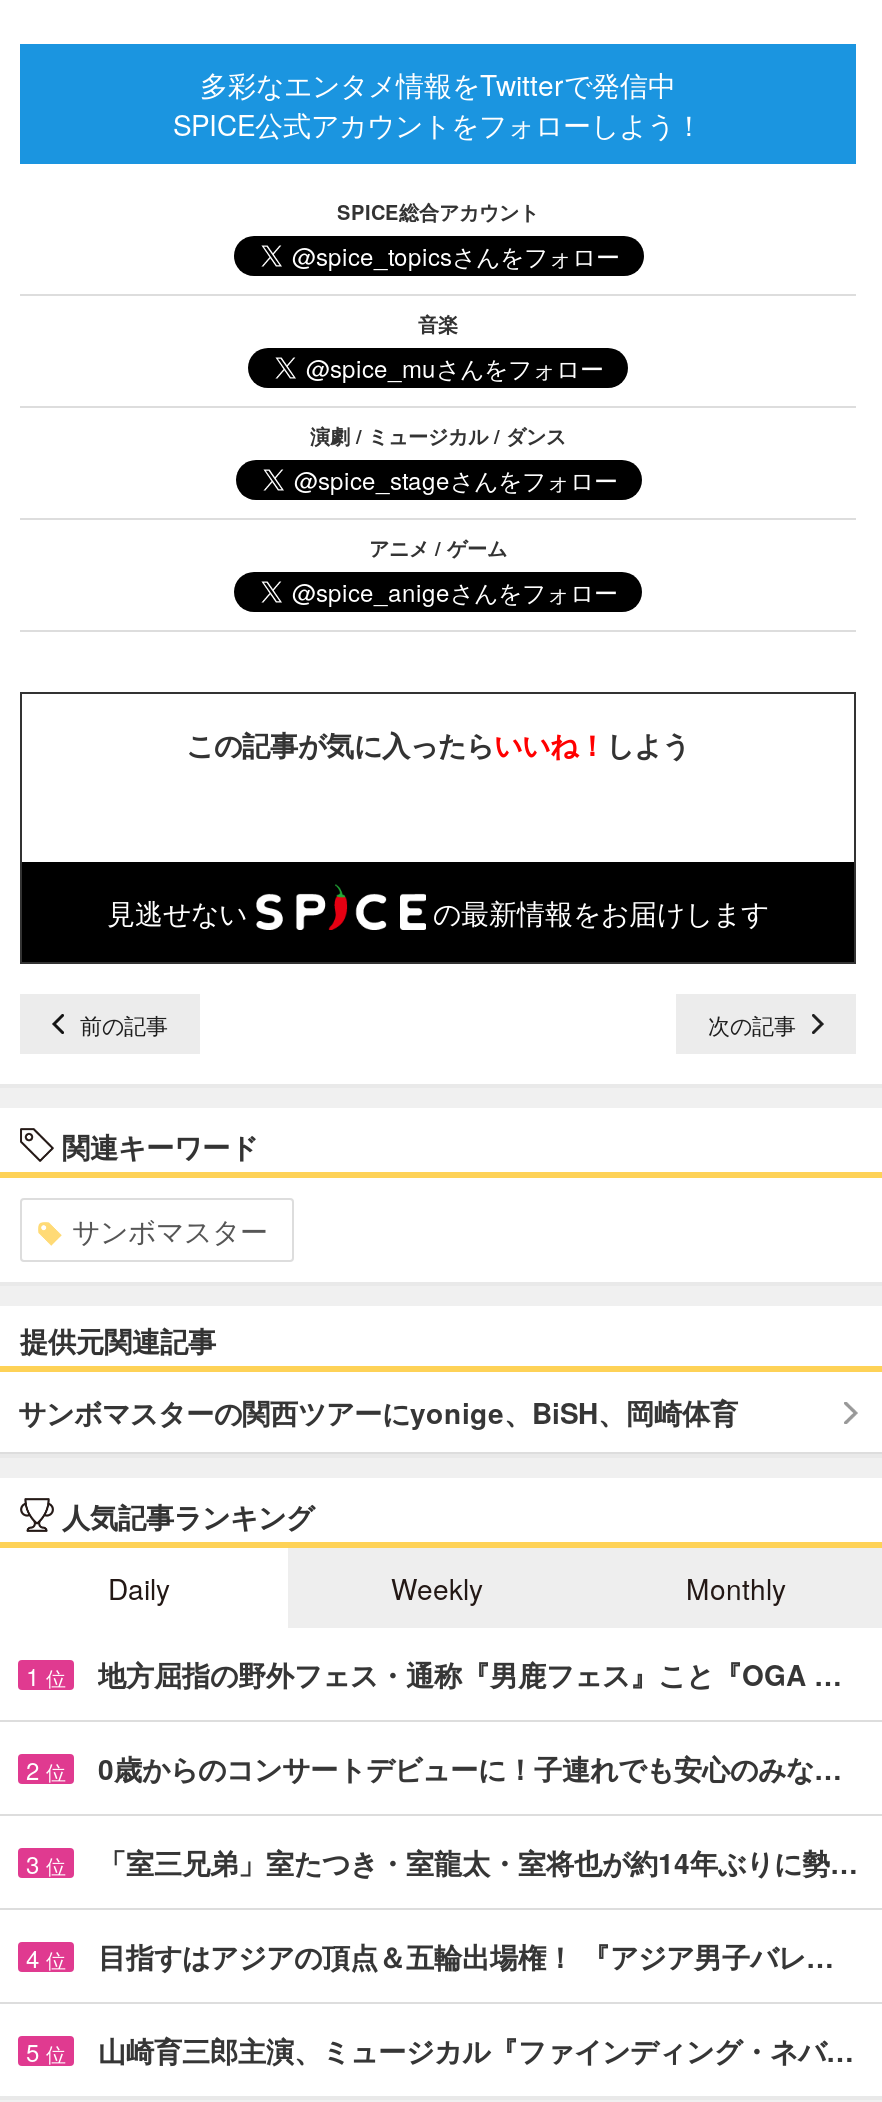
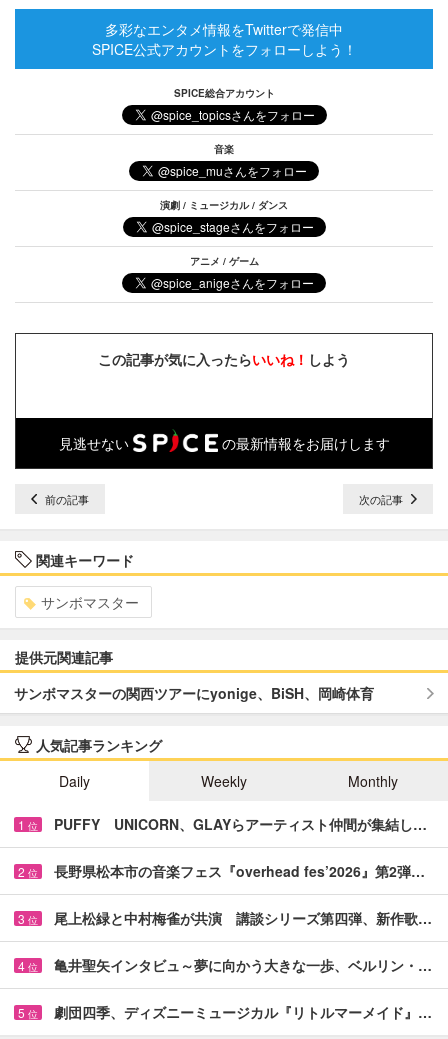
[98,1654,842,1694] 地方屈指の野外フェス・通称『男鹿フェス』こと『OGA … -> [54,814,427,834] PUFFY UNICORN、GLAYらアーティスト仲間が集結し…
[98,1748,842,1788] 0歳からのコンサートデビューに！子連れでも安心のみな… -> [54,861,425,881] 長野県松本市の音楽フェス『overhead fes’2026』第2弾…
[98,1842,858,1882] 「室三兄弟」室たつき・室龍太・室将也が約14年ぶりに勢… -> [54,908,432,928] 尾上松緑と中村梅雀が共演 講談シリーズ第四弾、新作歌…
[98,1936,834,1976] 目指すはアジアの頂点＆五輪出場権！ 『アジア男子バレ… -> [54,955,432,975] 亀井聖矢インタビュ～夢に向かう大きな一歩、ベルリン・…
[98,2030,854,2070] 山崎育三郎主演、ミュージカル『ファインディング・ネバ… -> [54,1002,432,1022] 劇団四季、ディズニーミュージカル『リトルマーメイド』…

